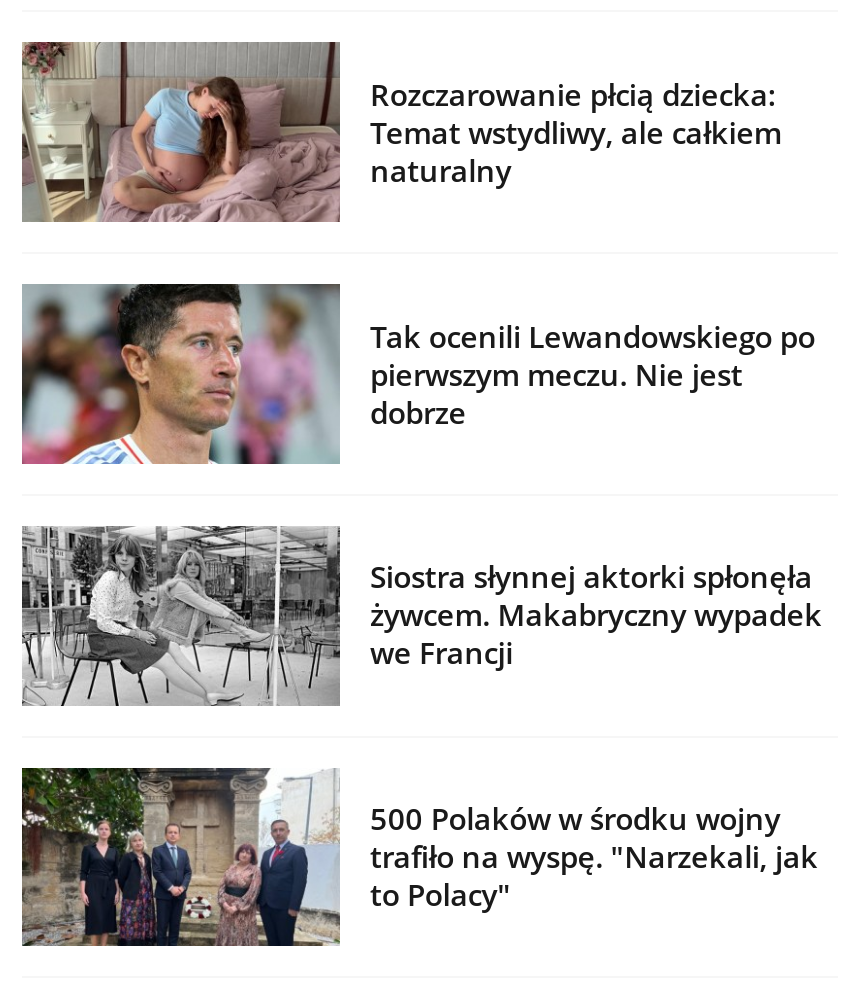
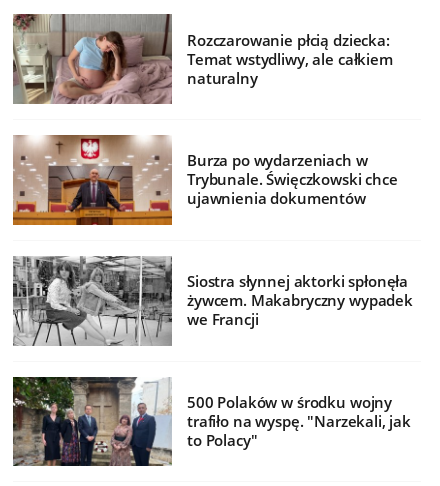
[20,282,815,466] [image] | Tak ocenili Lewandowskiego po | pierwszym meczu. Nie jest | dobrze -> [12,134,398,226] [image] | Burza po wydarzeniach w | Trybunale. Święczkowski chce | ujawnienia dokumentów

